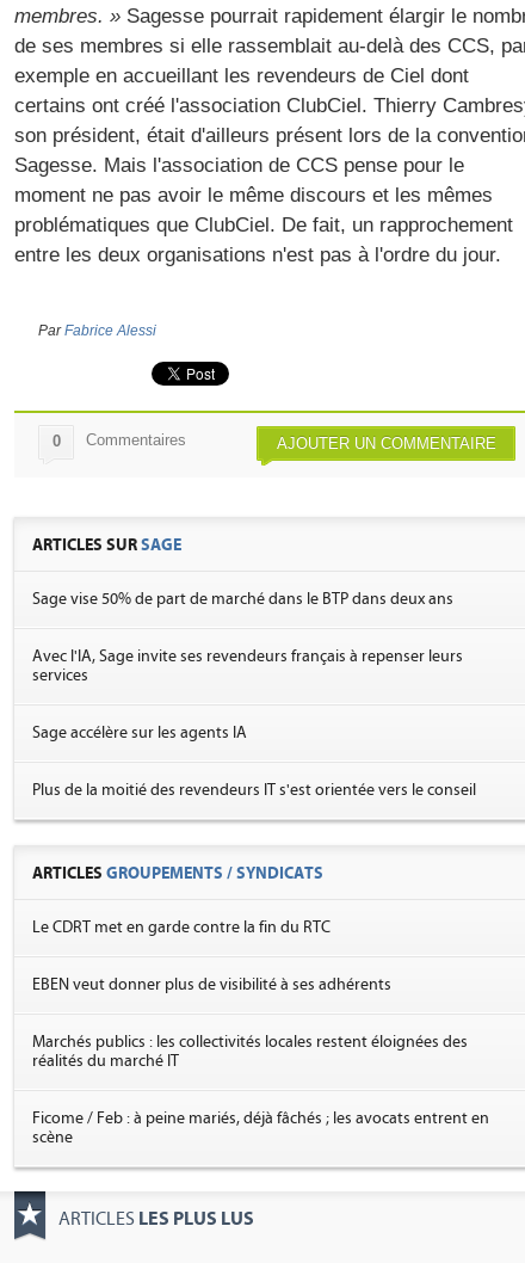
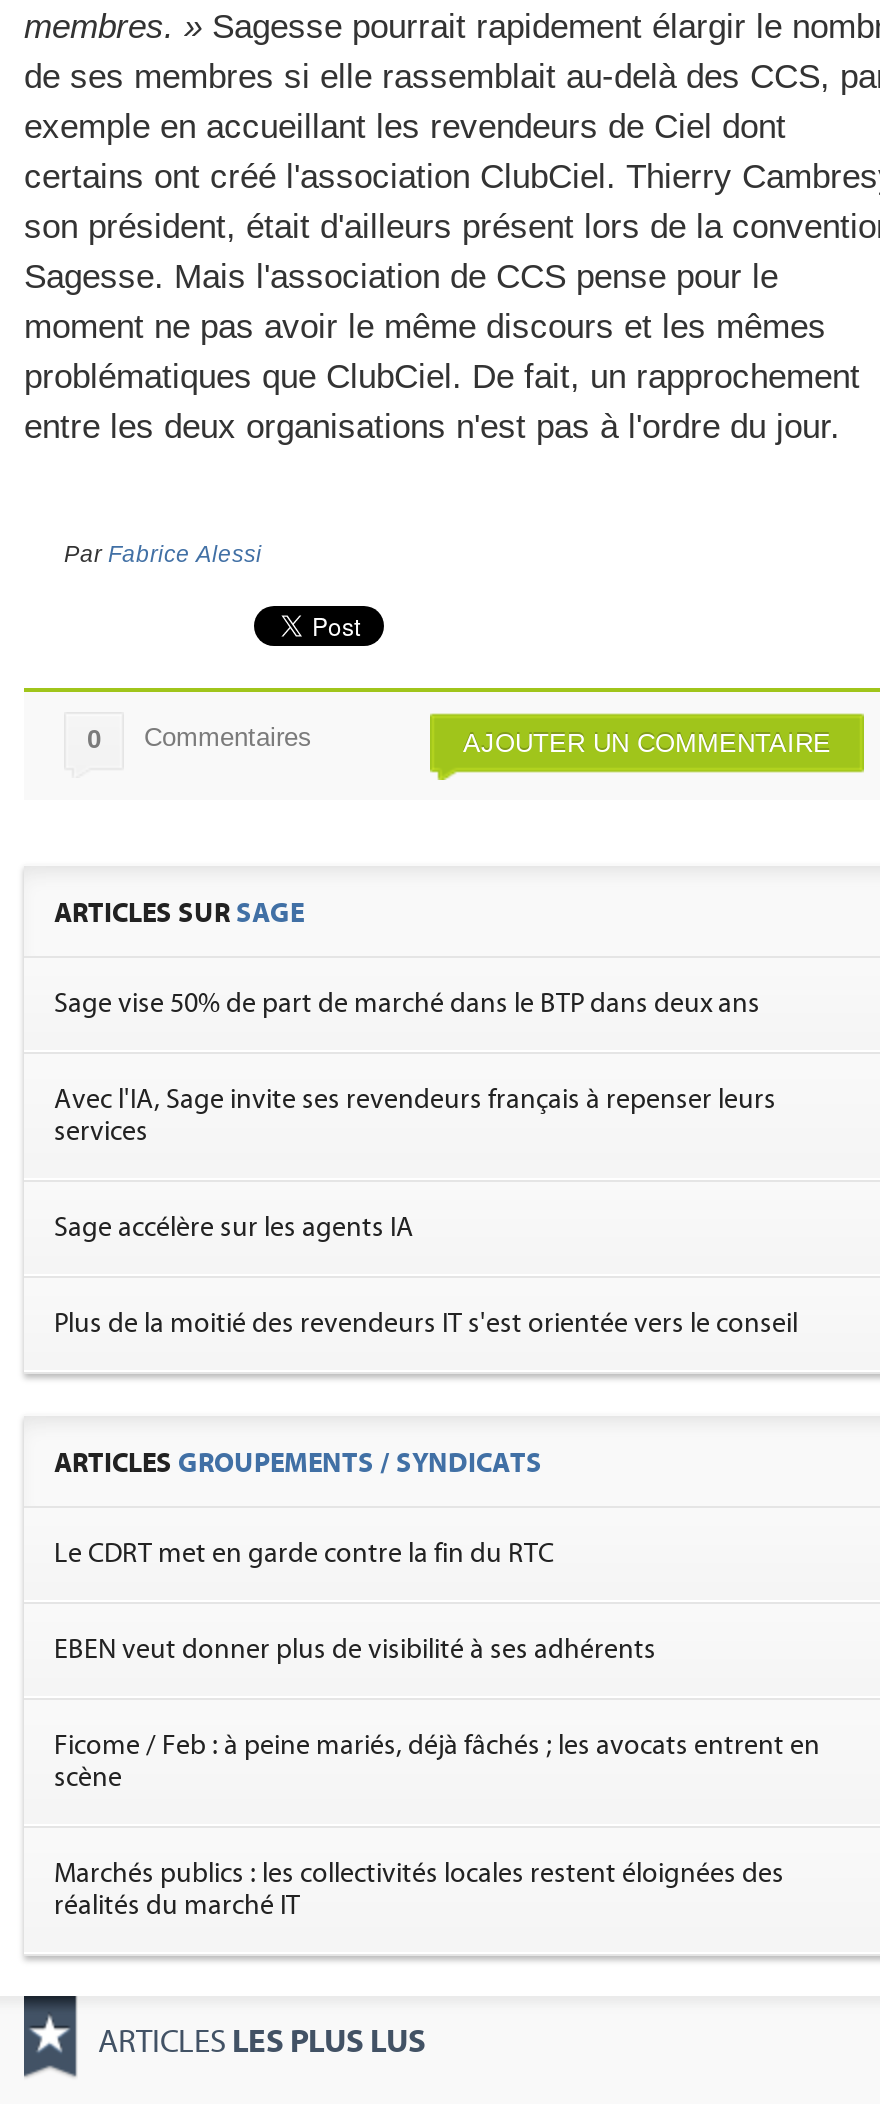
moved [32,1032,468,1071] -> [54,1858,784,1922]: Marchés publics : les collectivités locales restent éloignées des | réalités du marché IT
moved [32,1109,489,1147] -> [54,1730,820,1794]: Ficome / Feb : à peine mariés, déjà fâchés ; les avocats entrent en | scène

